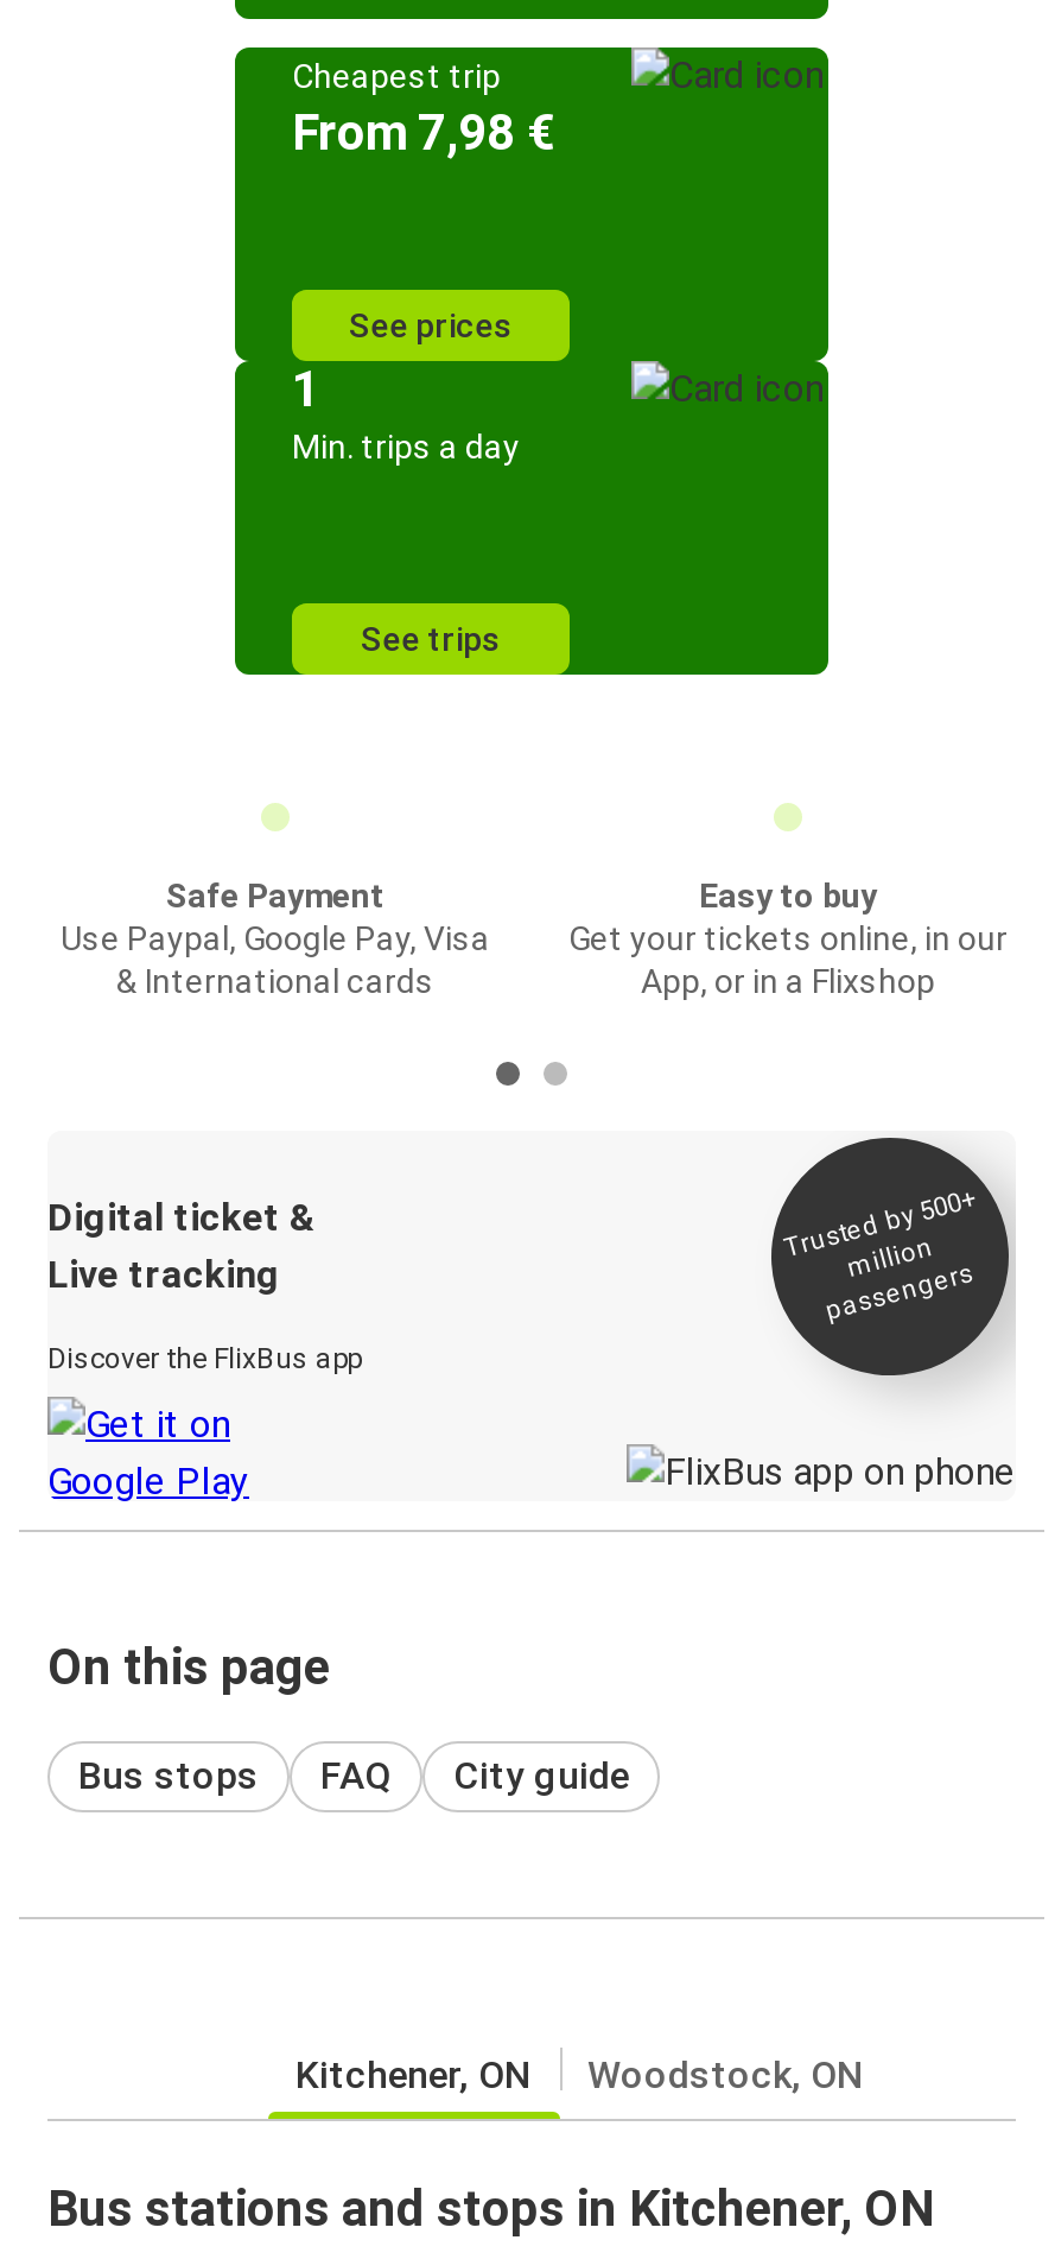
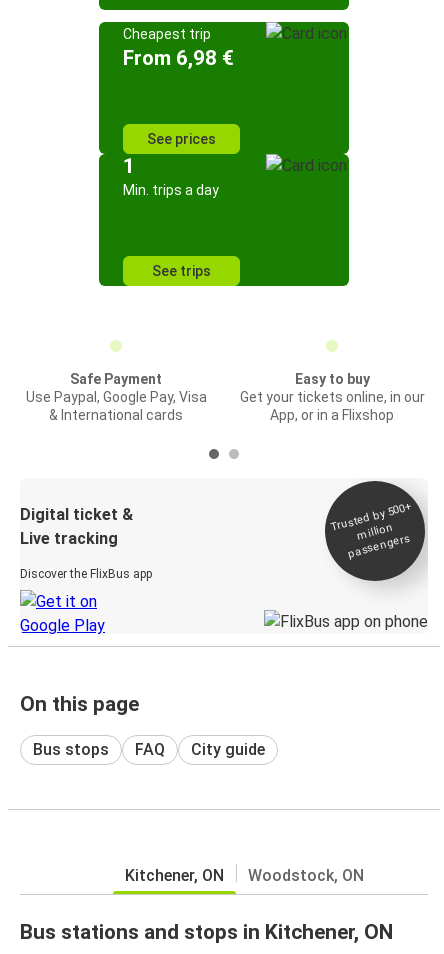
[292,105,555,162] From 7,98 € -> [123,46,234,70] From 6,98 €

